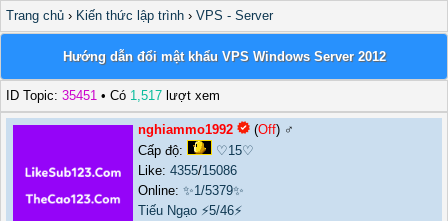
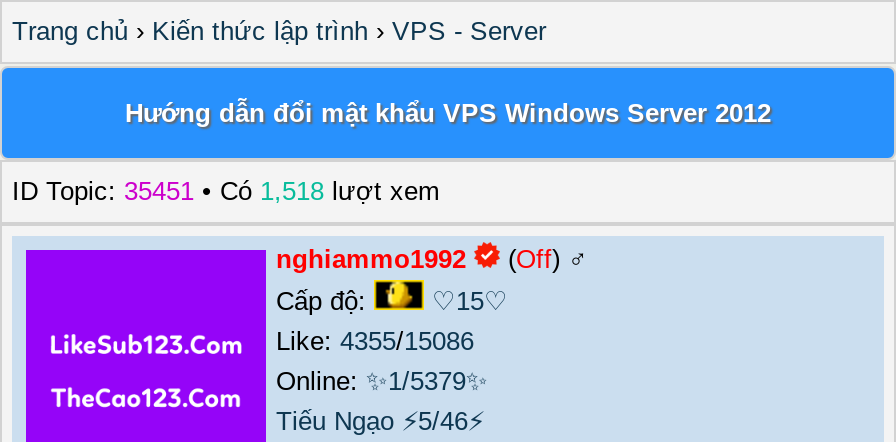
[6,88,220,103] ID Topic: 35451 • Có 1,517 lượt xem -> [12,177,440,207] ID Topic: 35451 • Có 1,518 lượt xem

